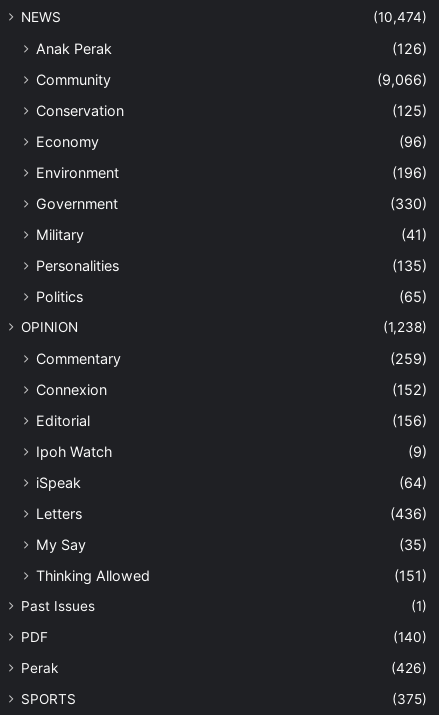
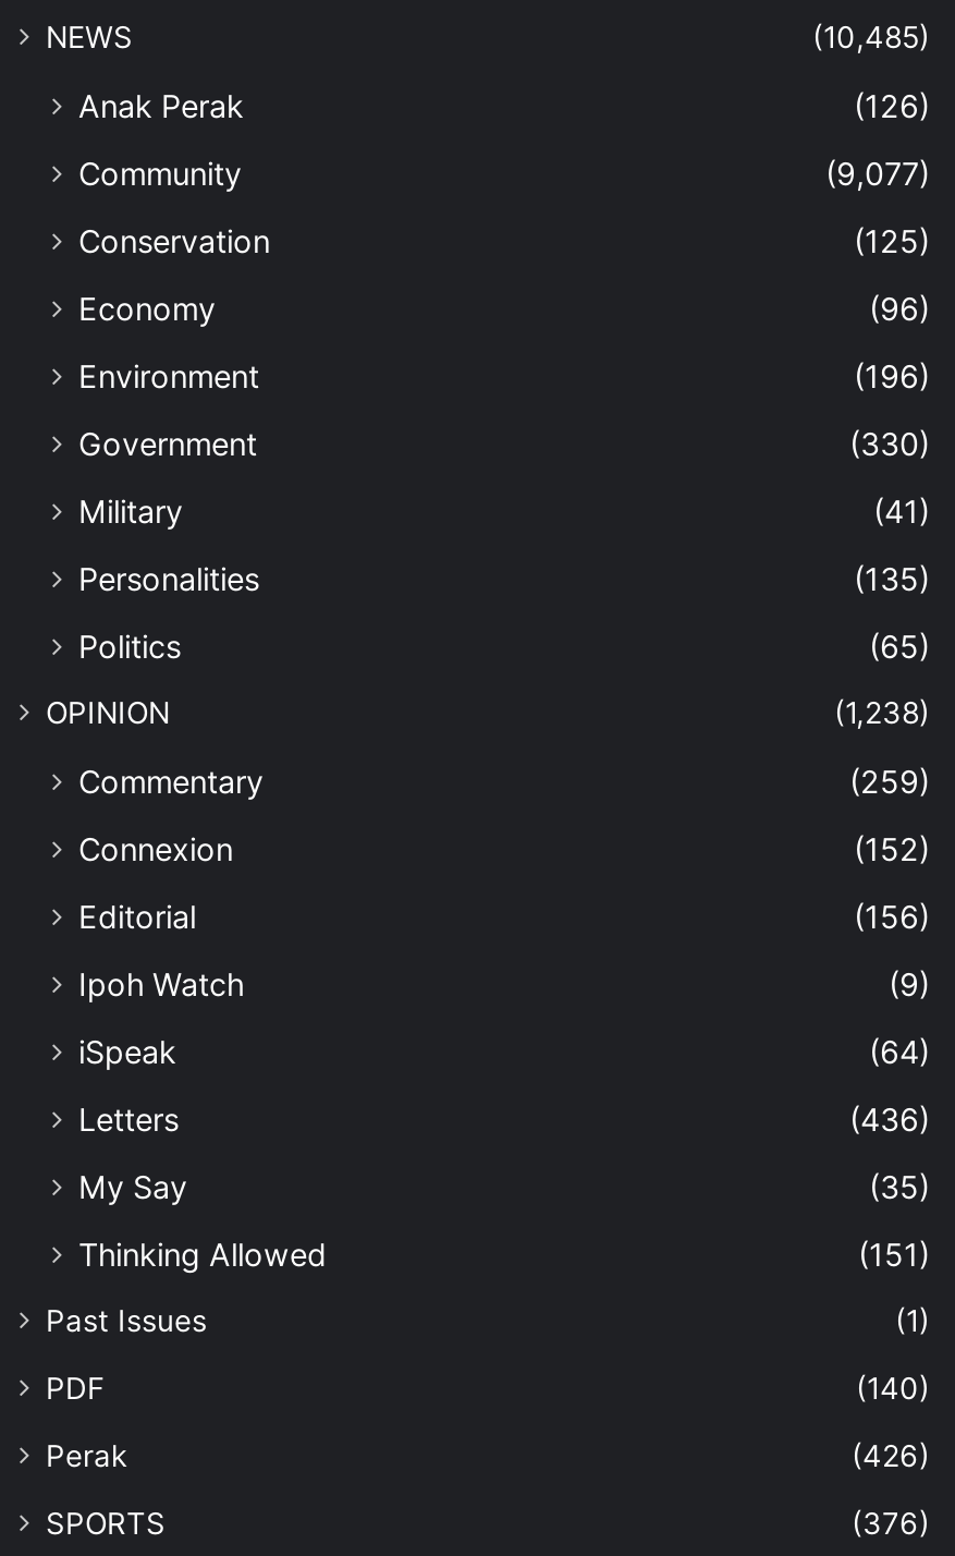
[373,9,427,25] (10,474) -> [812,19,930,54] (10,485)
[377,71,427,88] (9,066) -> [825,154,930,191] (9,077)
[392,691,427,707] (375) -> [852,1505,930,1540] (376)

